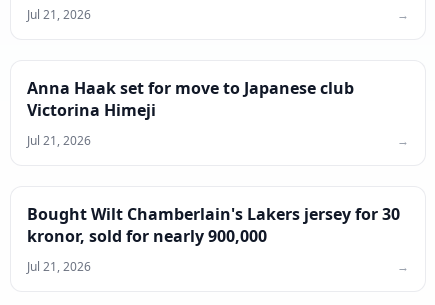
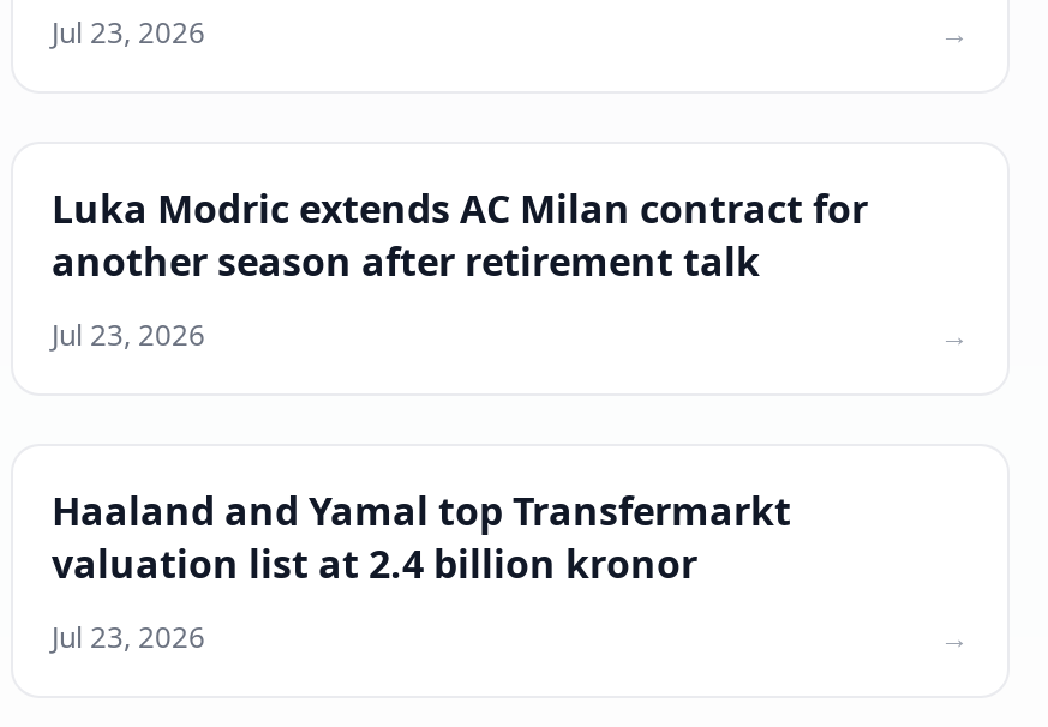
[27,6,91,23] Jul 21, 2026 -> [52,12,205,53] Jul 23, 2026
[27,77,354,121] Anna Haak set for move to Japanese club | Victorina Himeji -> [52,182,868,288] Luka Modric extends AC Milan contract for | another season after retirement talk
[27,132,91,149] Jul 21, 2026 -> [52,314,205,355] Jul 23, 2026
[27,203,400,247] Bought Wilt Chamberlain's Lakers jersey for 30 | kronor, sold for nearly 900,000 -> [52,485,791,590] Haaland and Yamal top Transfermarkt | valuation list at 2.4 billion kronor
[27,258,91,275] Jul 21, 2026 -> [52,617,205,657] Jul 23, 2026

